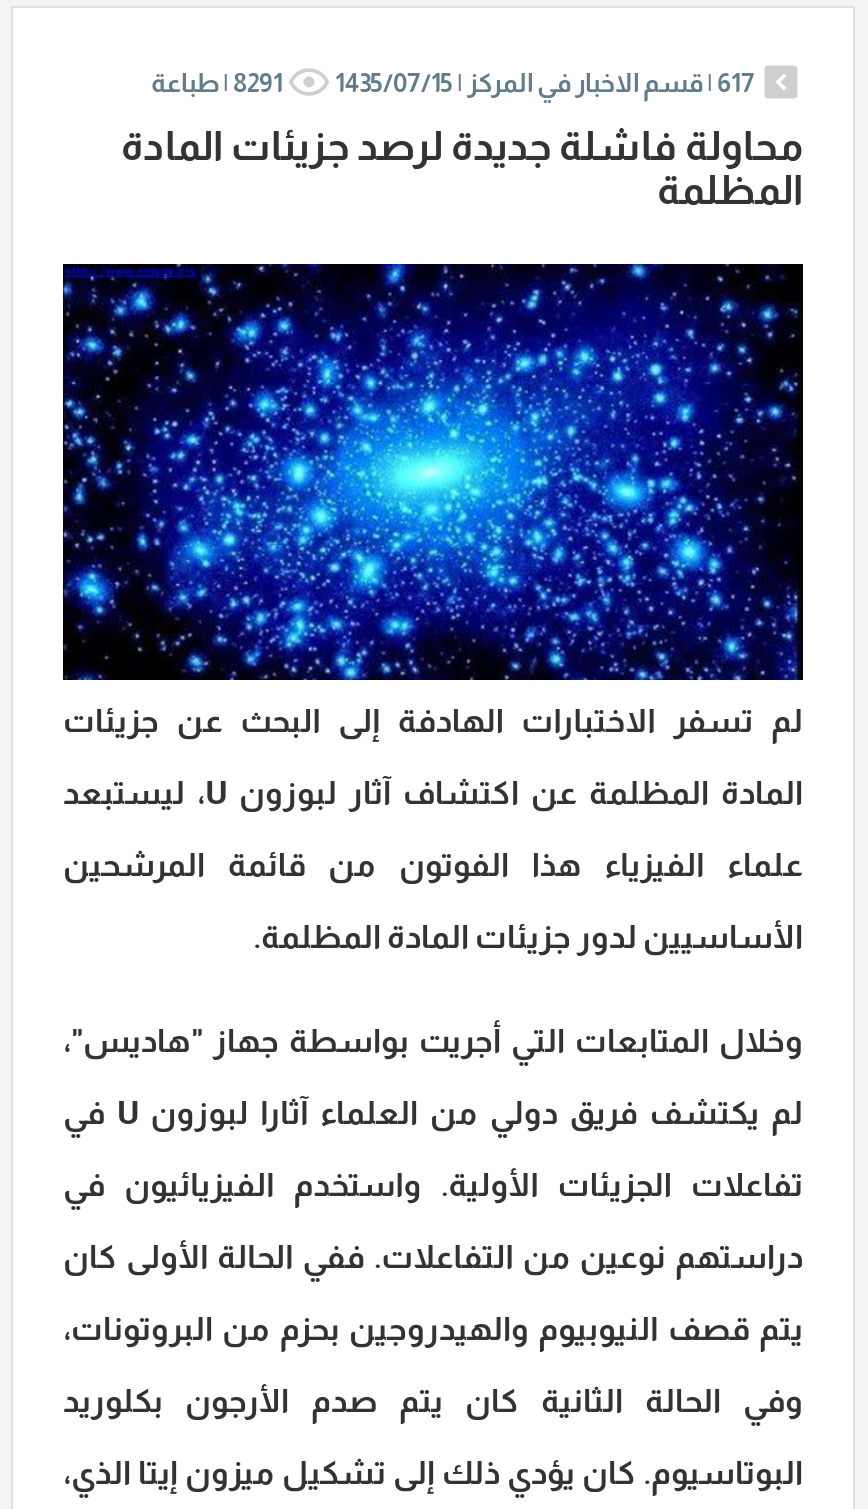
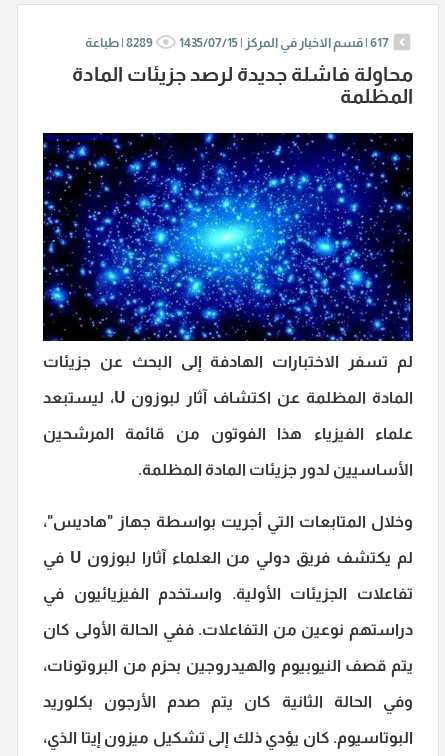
[233,68,283,98] 8291 -> [126,35,153,50] 8289

